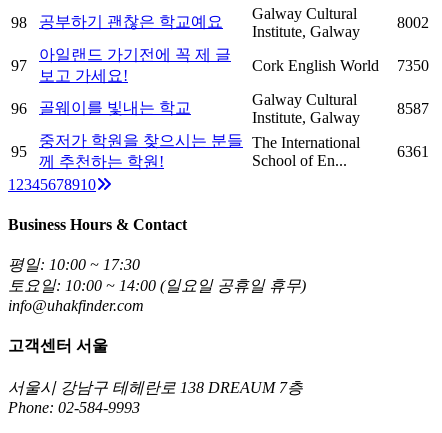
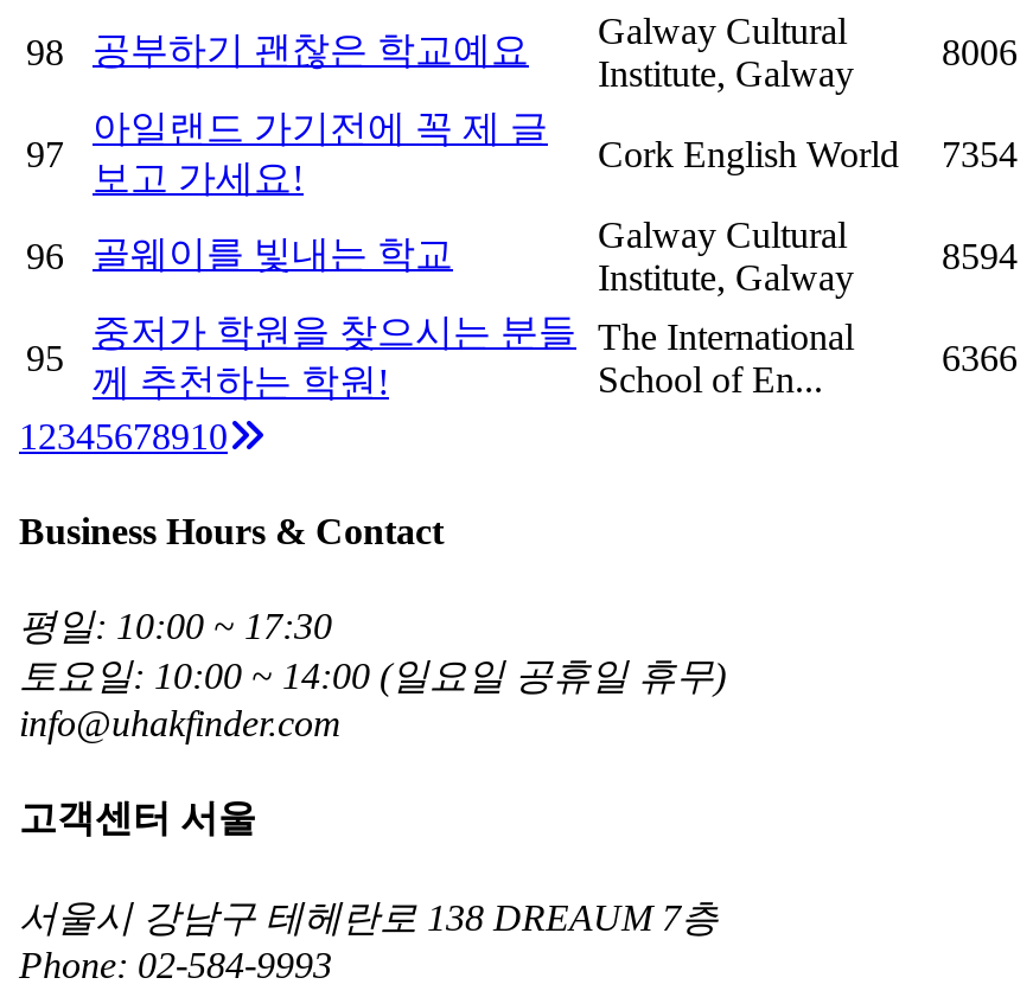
[397,14,429,31] 8002 -> [942,33,1018,73] 8006
[252,57,429,74] Cork English World 7350 -> [598,135,1018,175] Cork English World 7354
[397,100,429,117] 8587 -> [942,237,1018,277] 8594
[397,143,429,160] 6361 -> [942,339,1018,379] 6366

